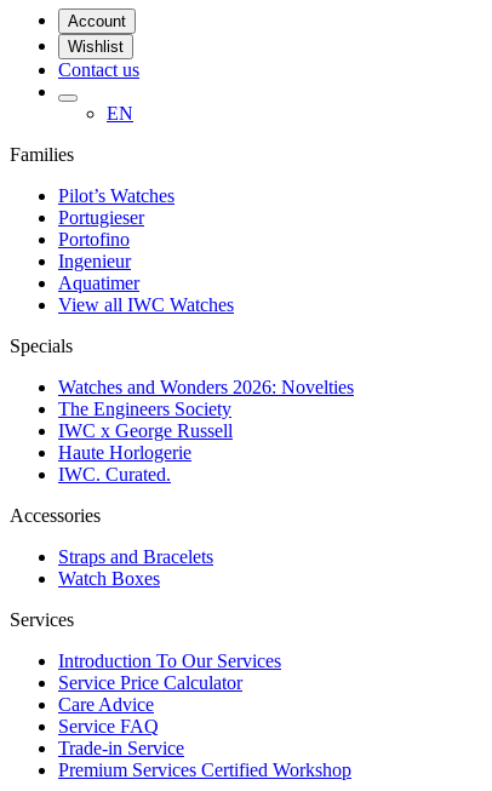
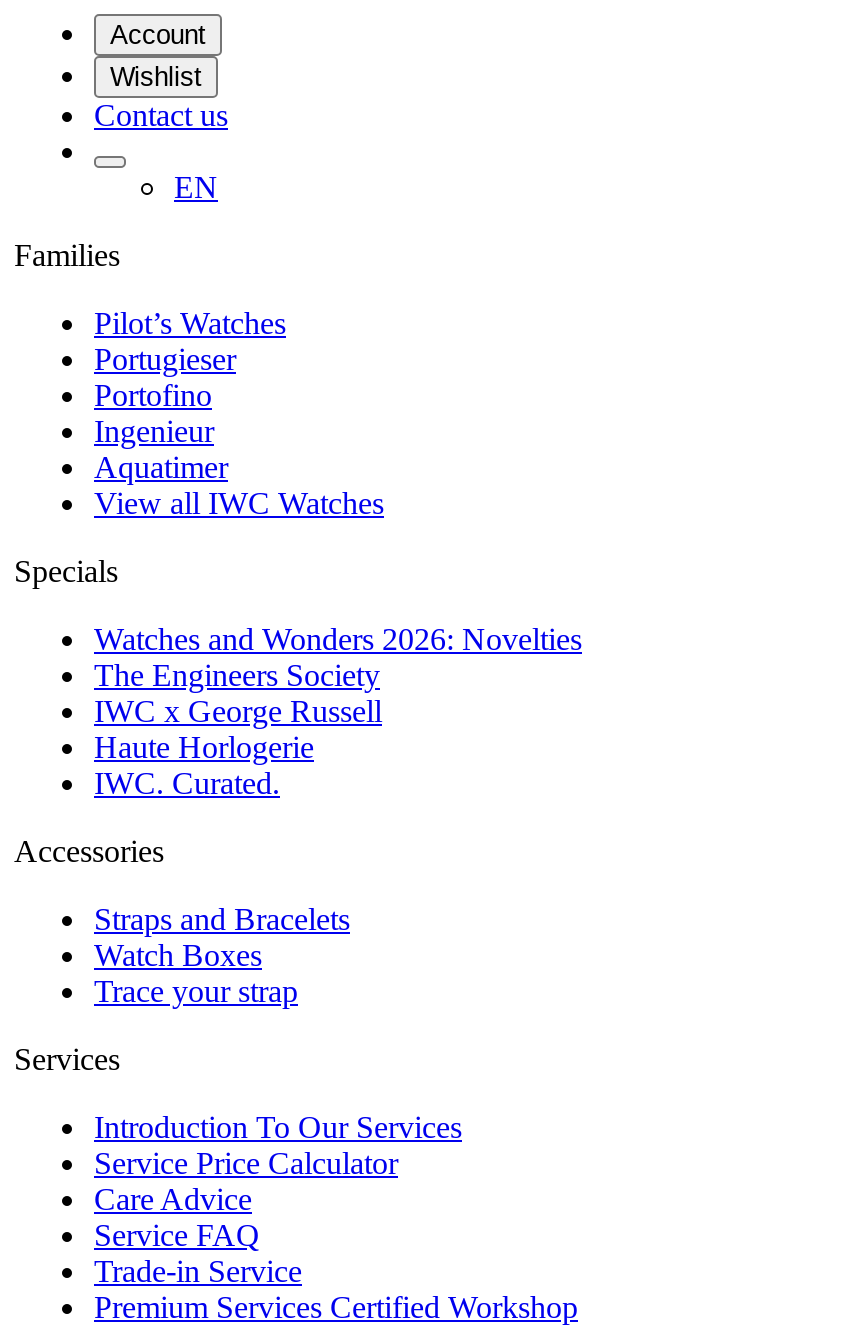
none -> [94,975,298,1009] Trace your strap

